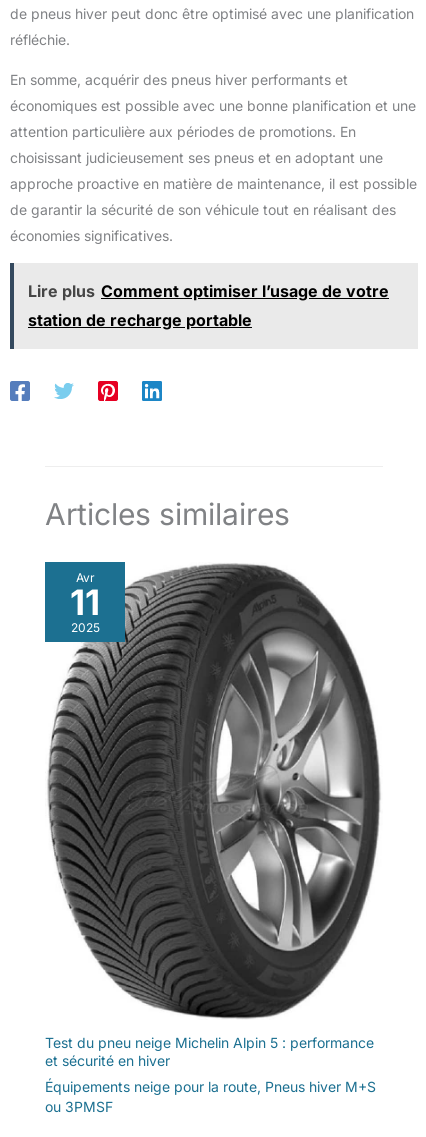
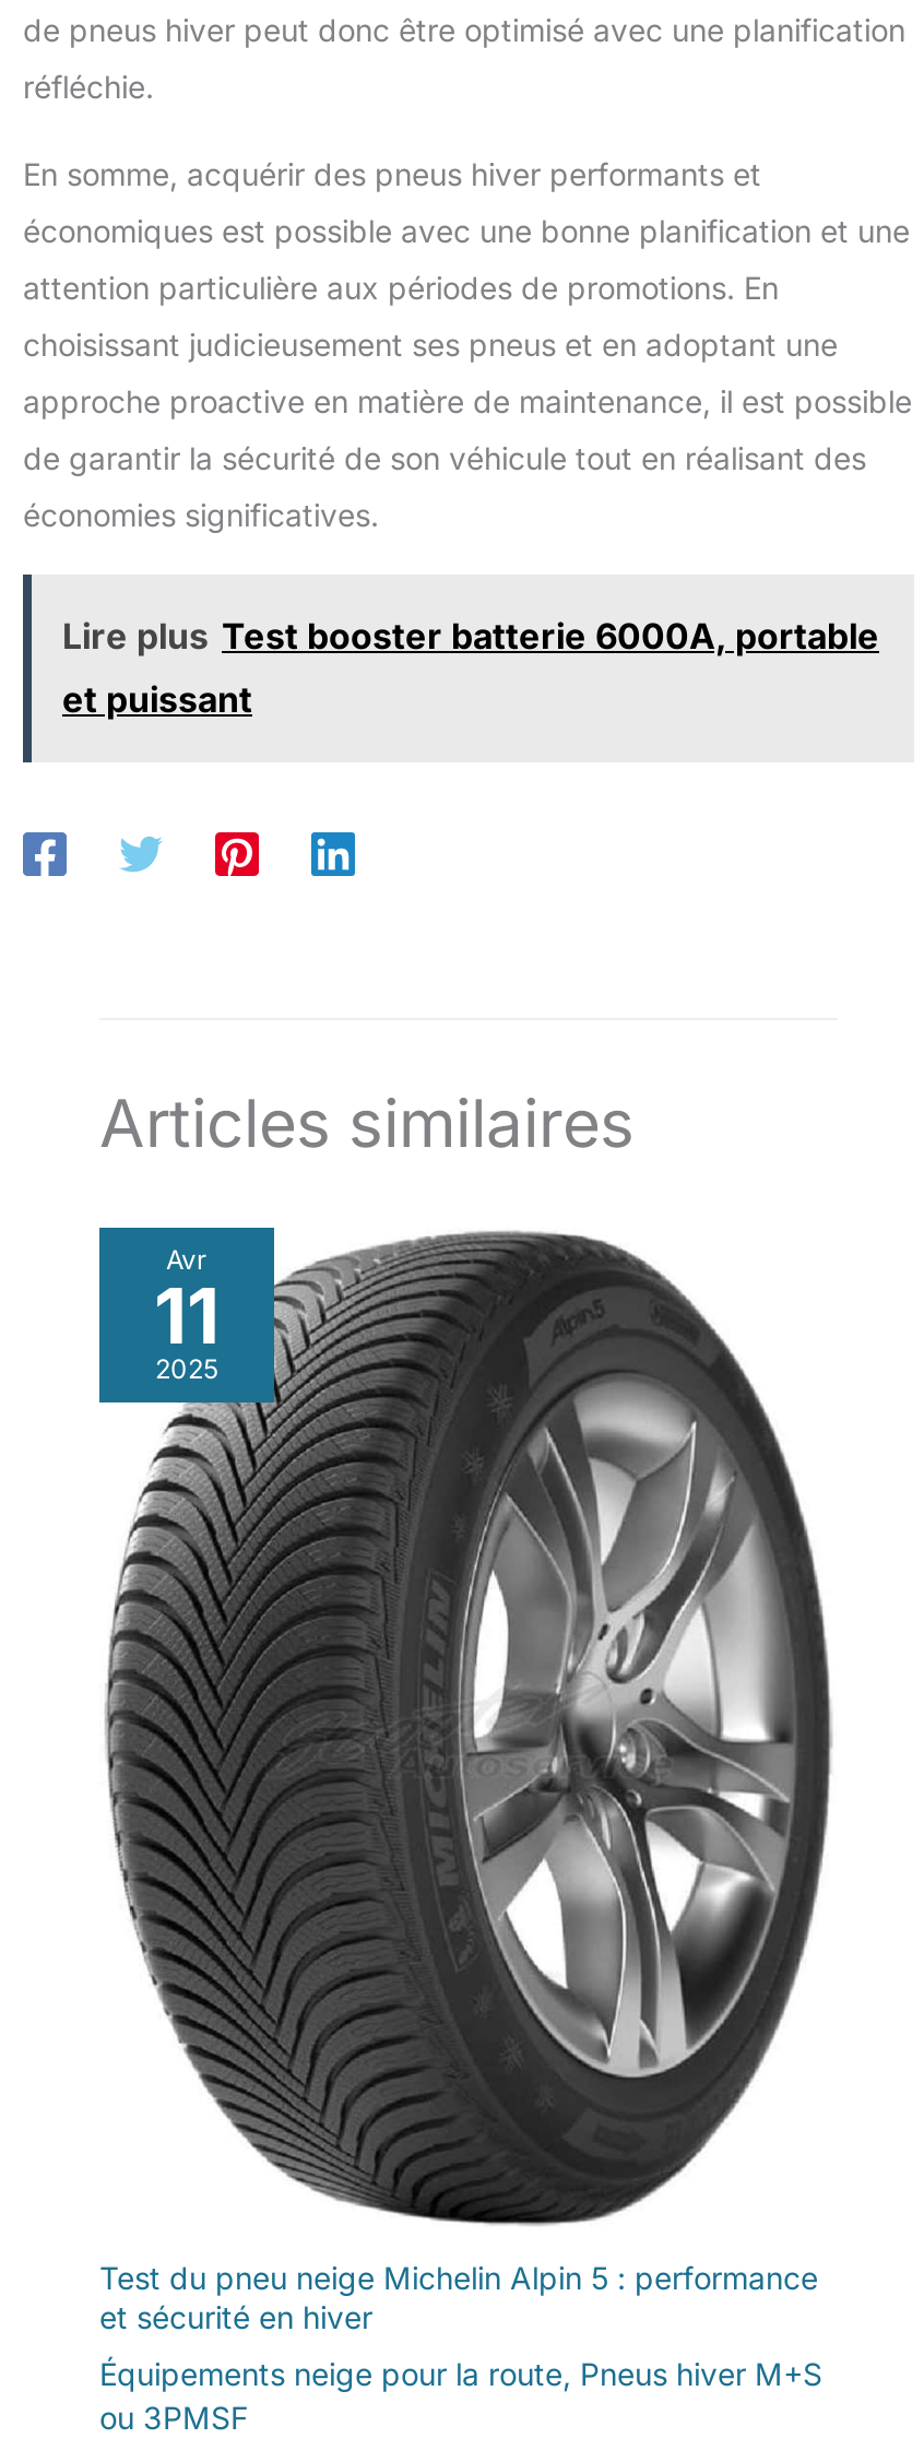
[28,281,389,330] Lire plus Comment optimiser l’usage de votre | station de recharge portable -> [62,613,879,720] Lire plus Test booster batterie 6000A, portable | et puissant

